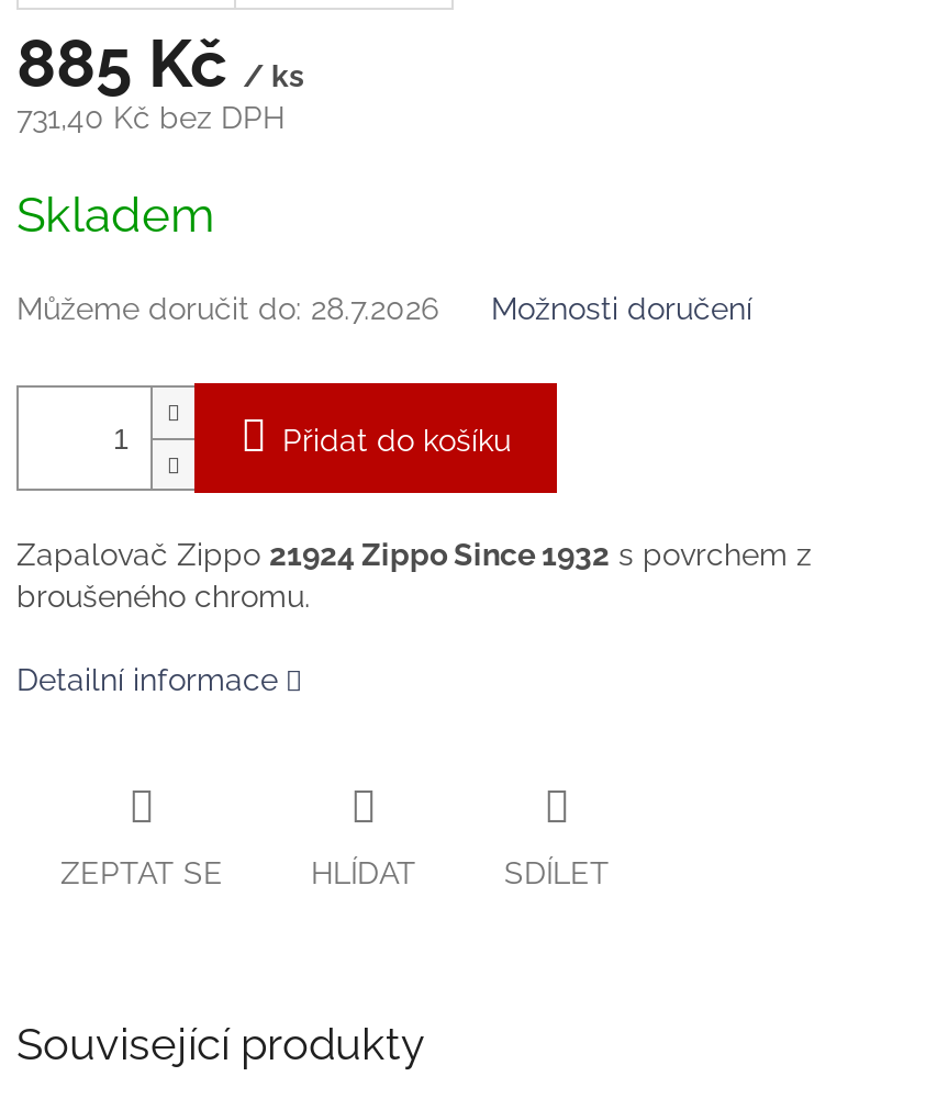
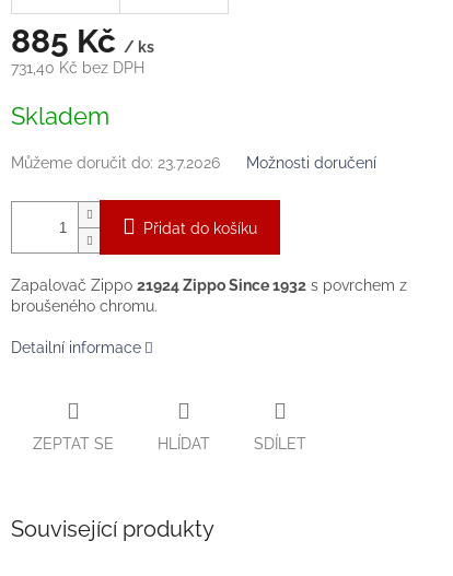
[16,292,438,327] Můžeme doručit do: 28.7.2026 -> [11,155,220,172] Můžeme doručit do: 23.7.2026

